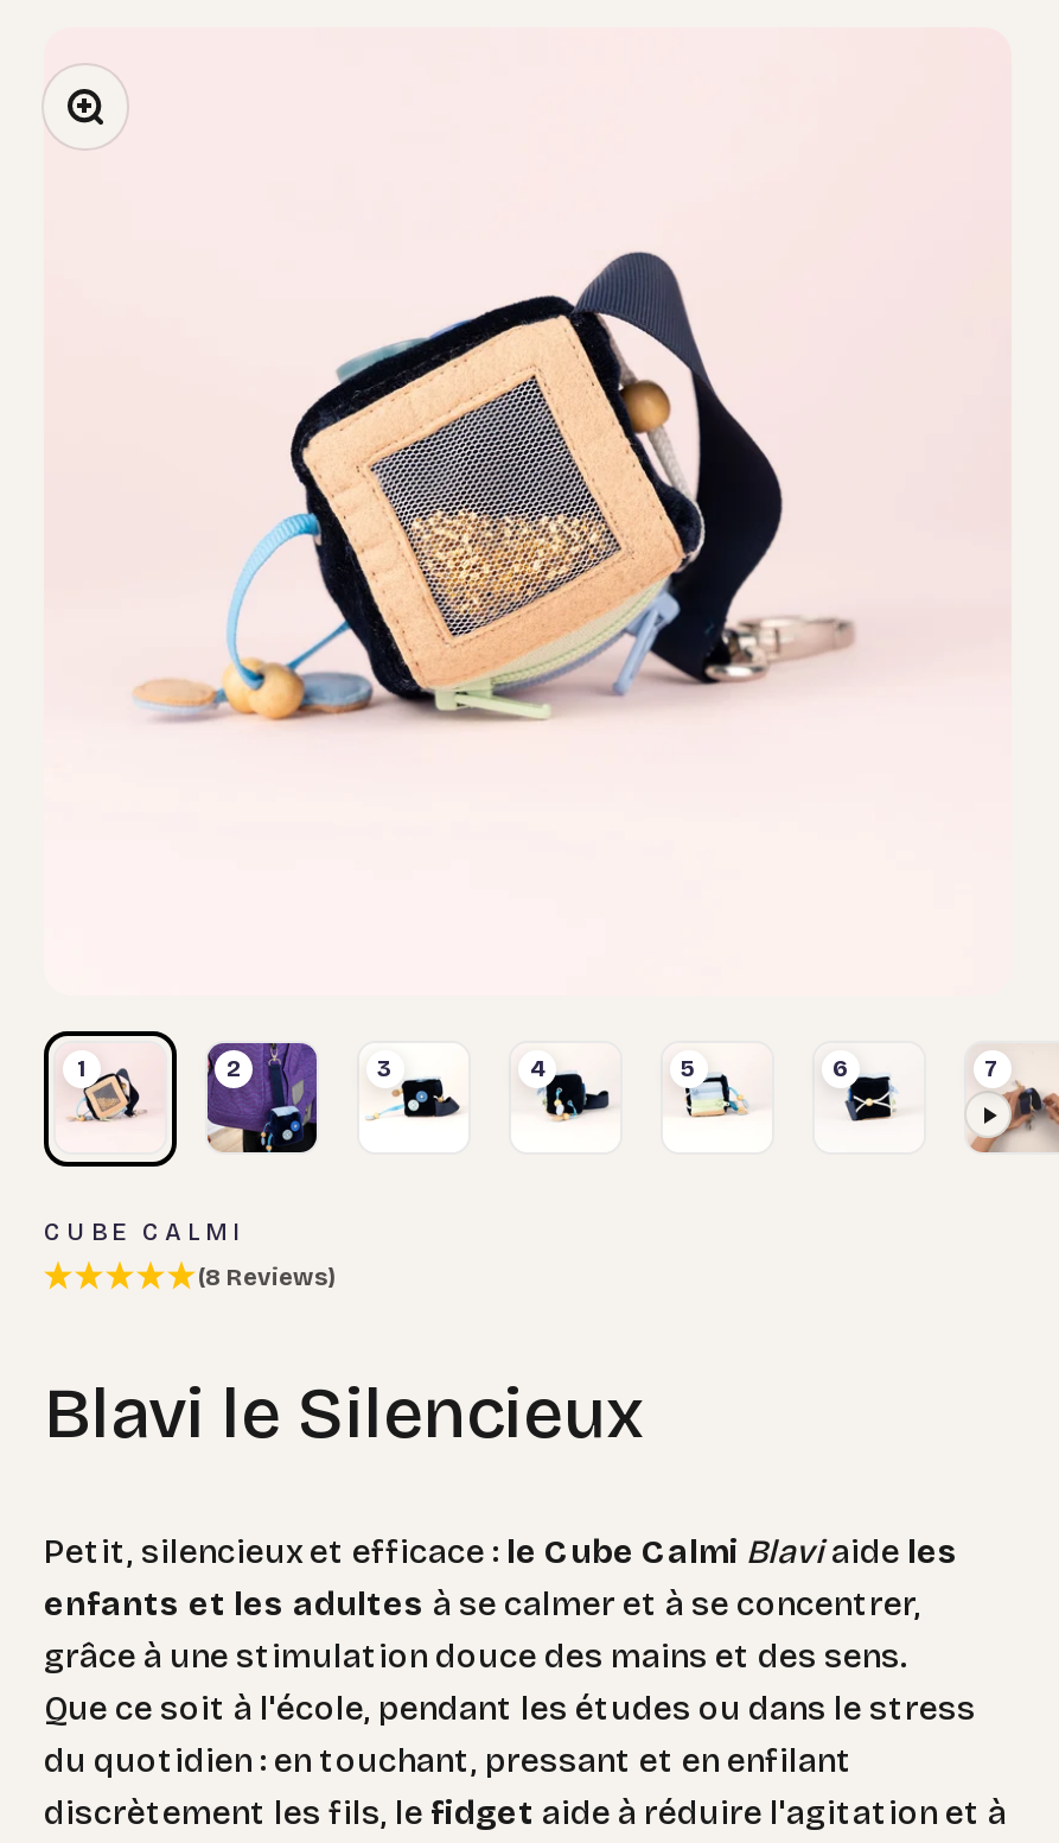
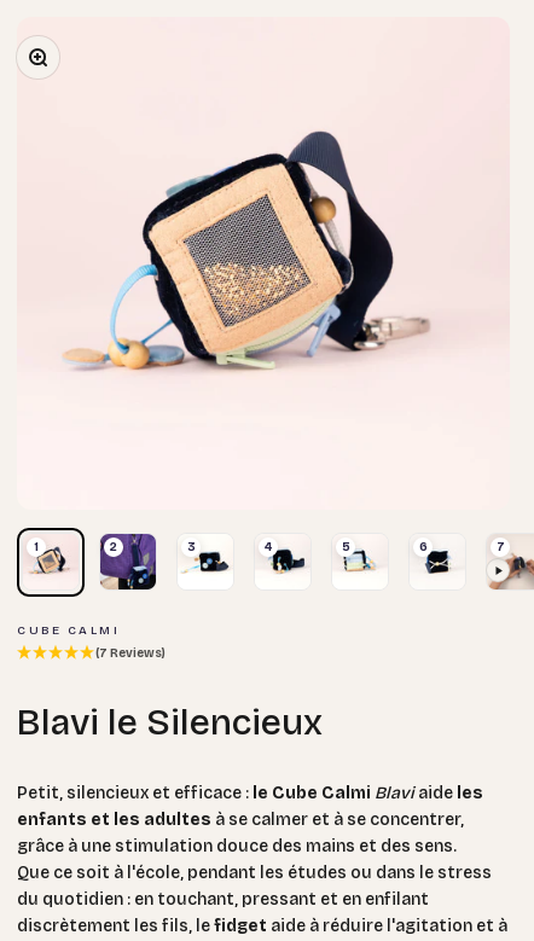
[198,1264,336,1293] (8 Reviews) -> [95,646,166,661] (7 Reviews)

